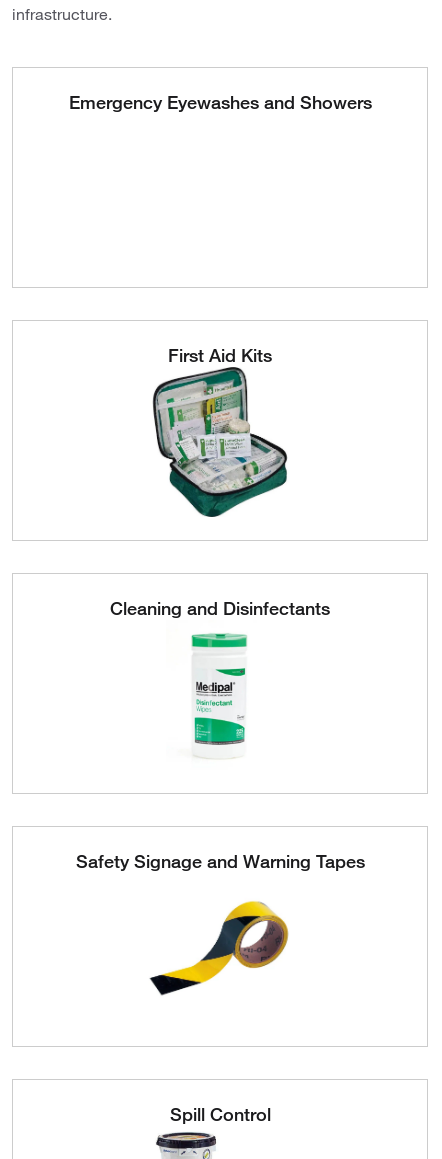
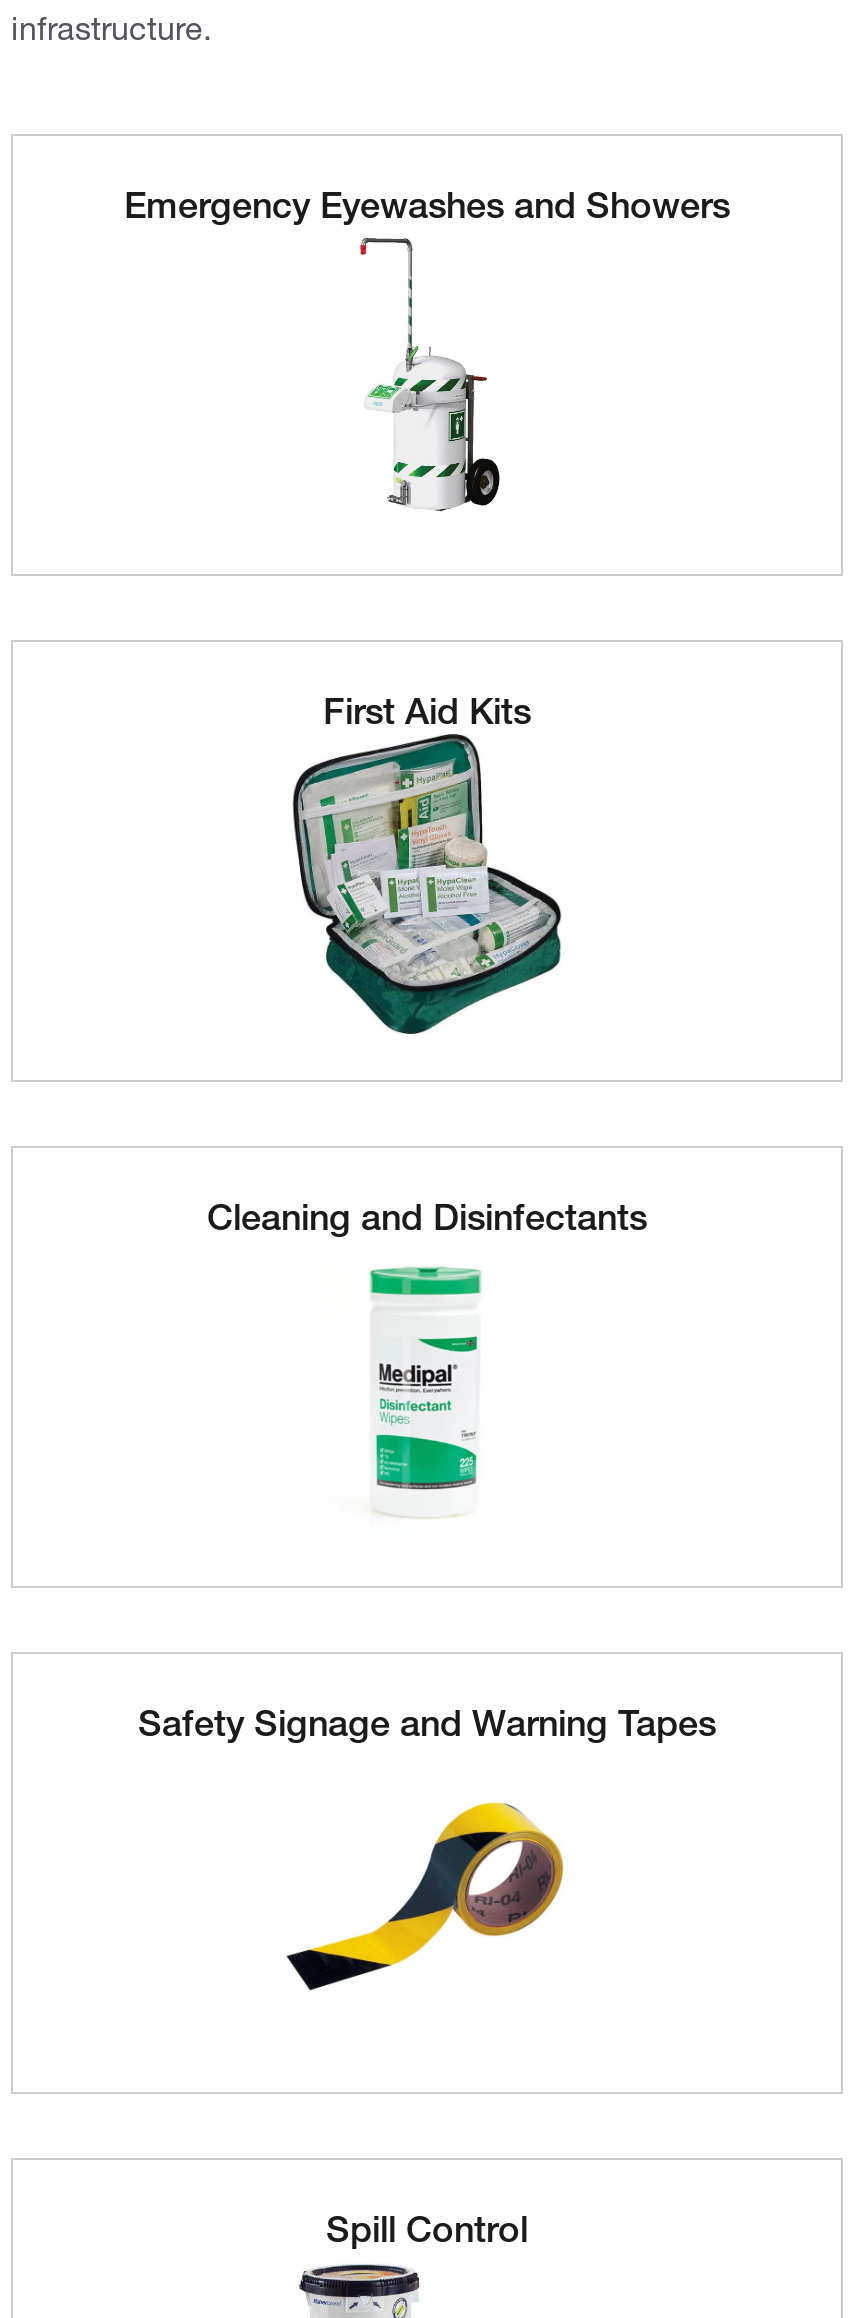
none -> [359,236,501,512] [image]

